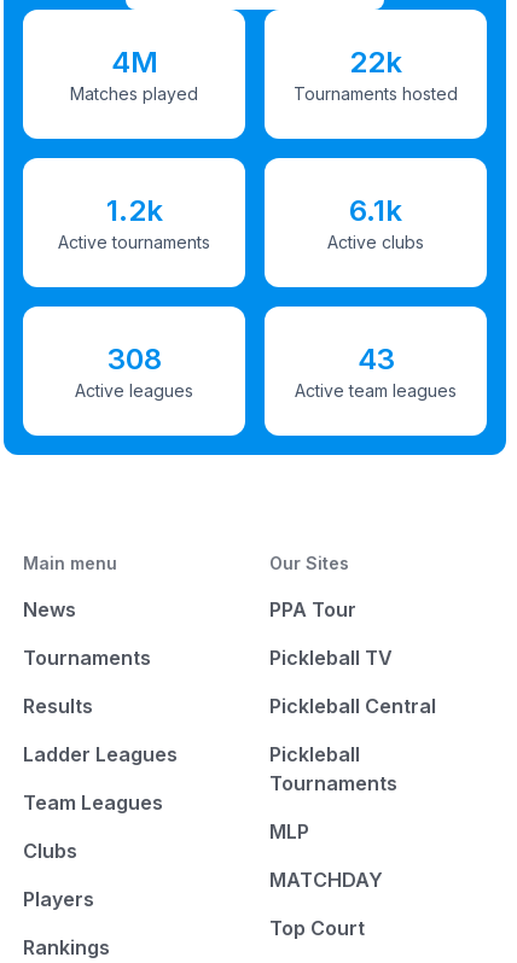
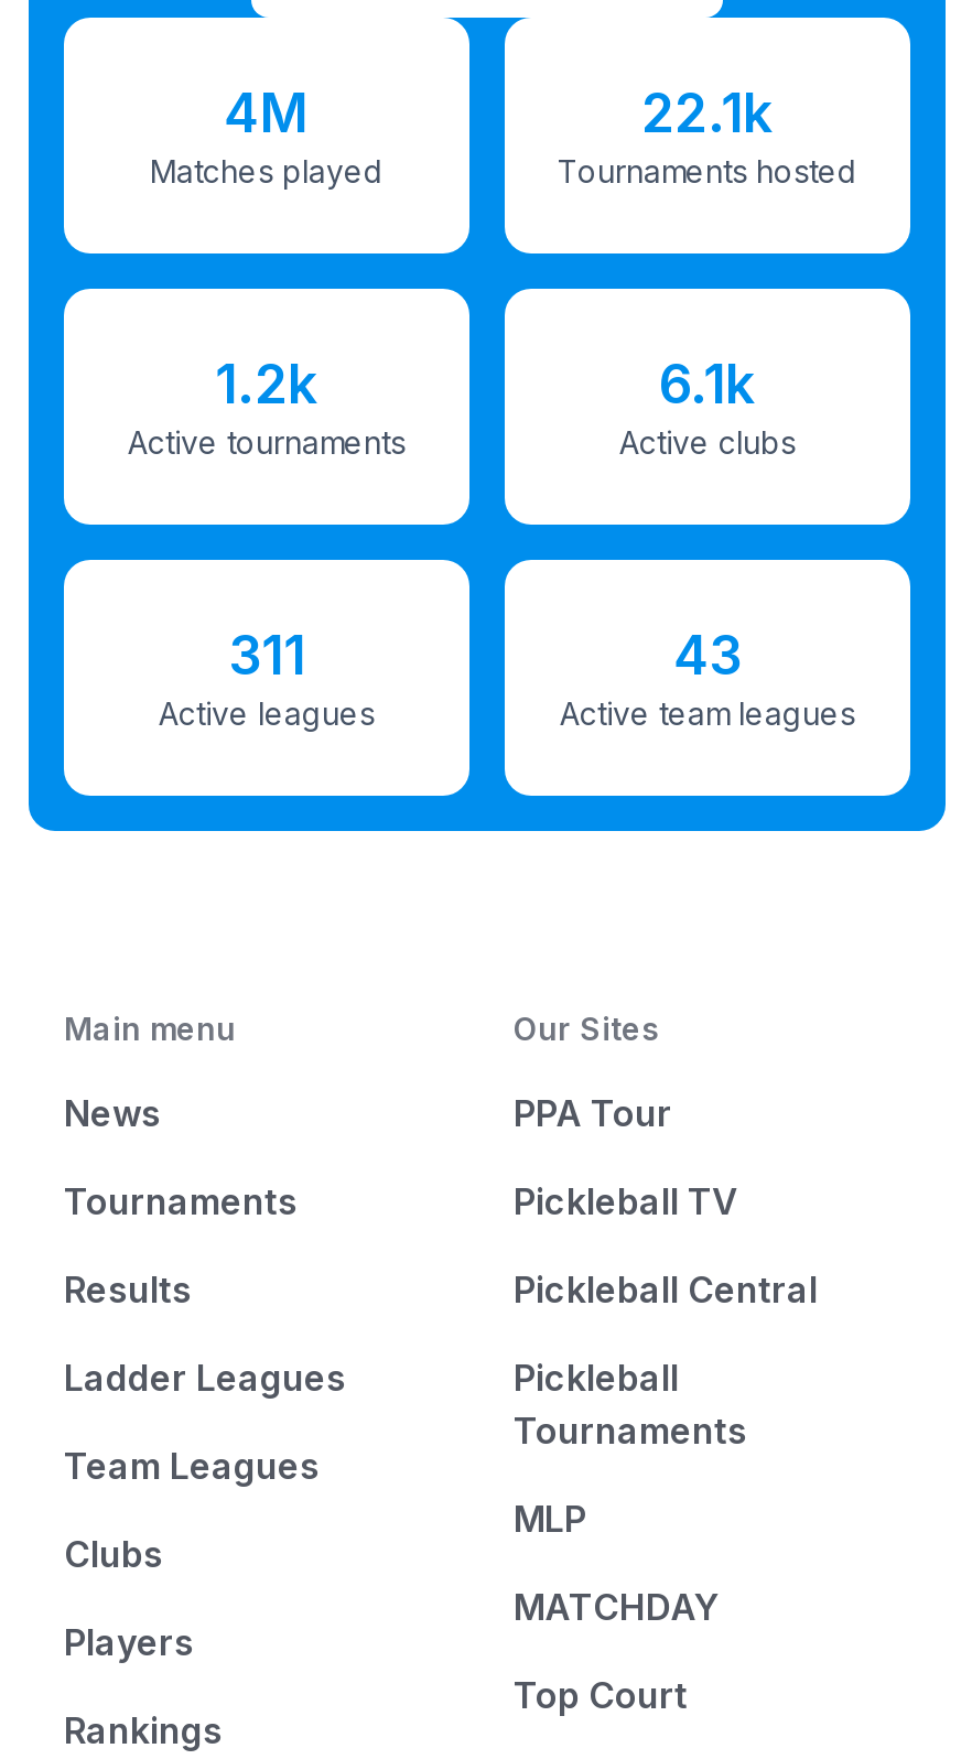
[349,44,402,79] 22k -> [641,80,774,144] 22.1k
[107,341,161,376] 308 -> [228,623,305,687] 311

